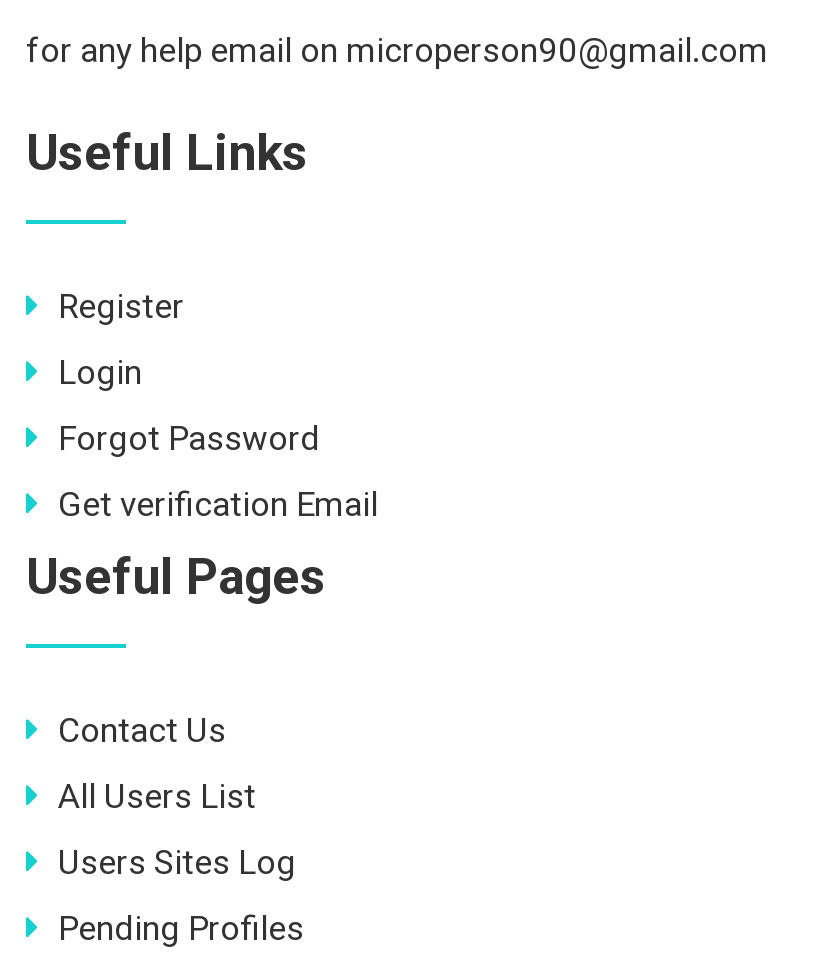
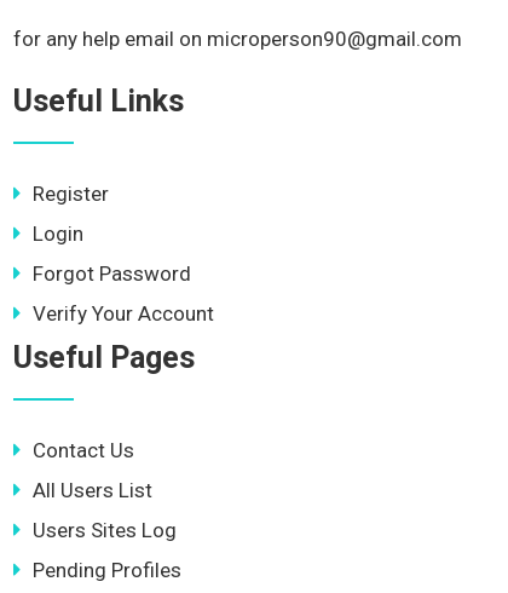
[58,484,378,524] Get verification Email -> [33,301,214,326] Verify Your Account

